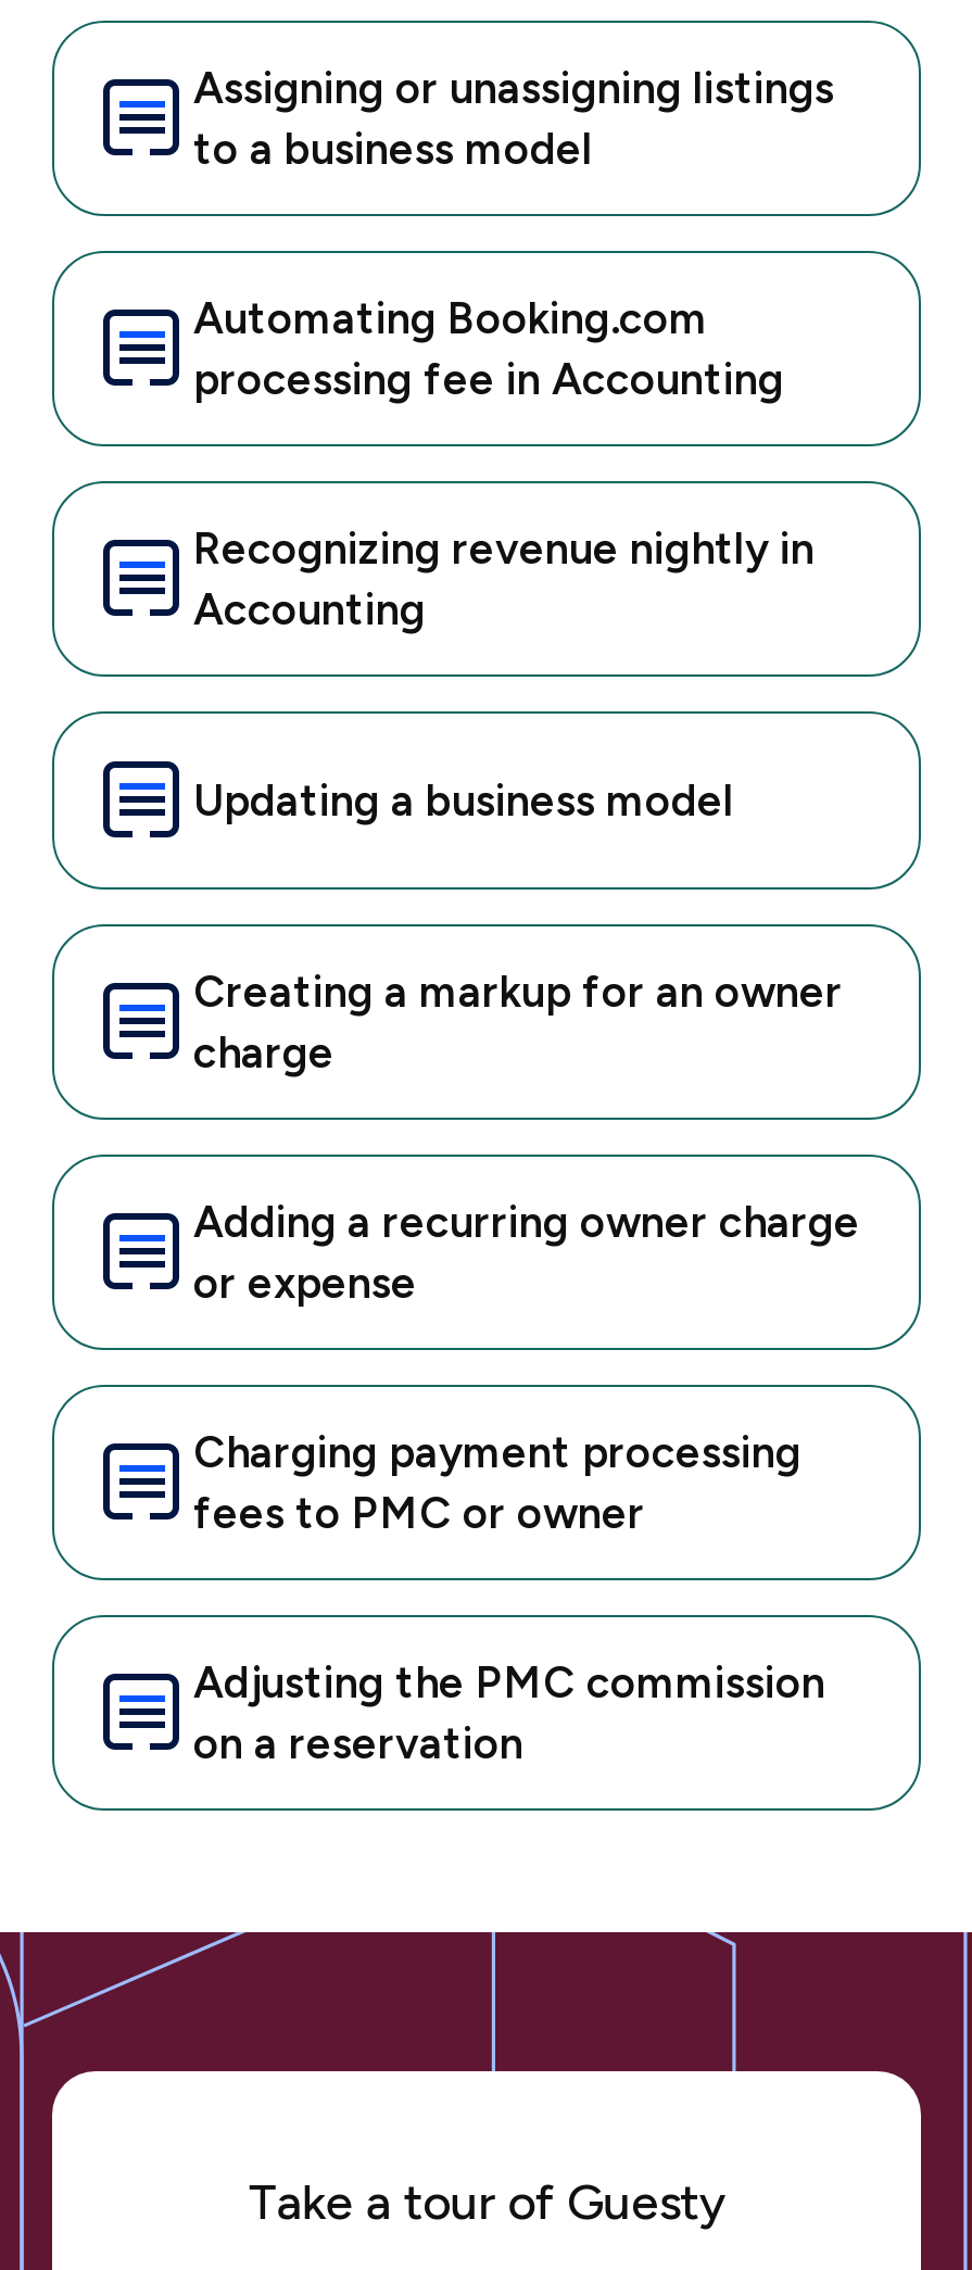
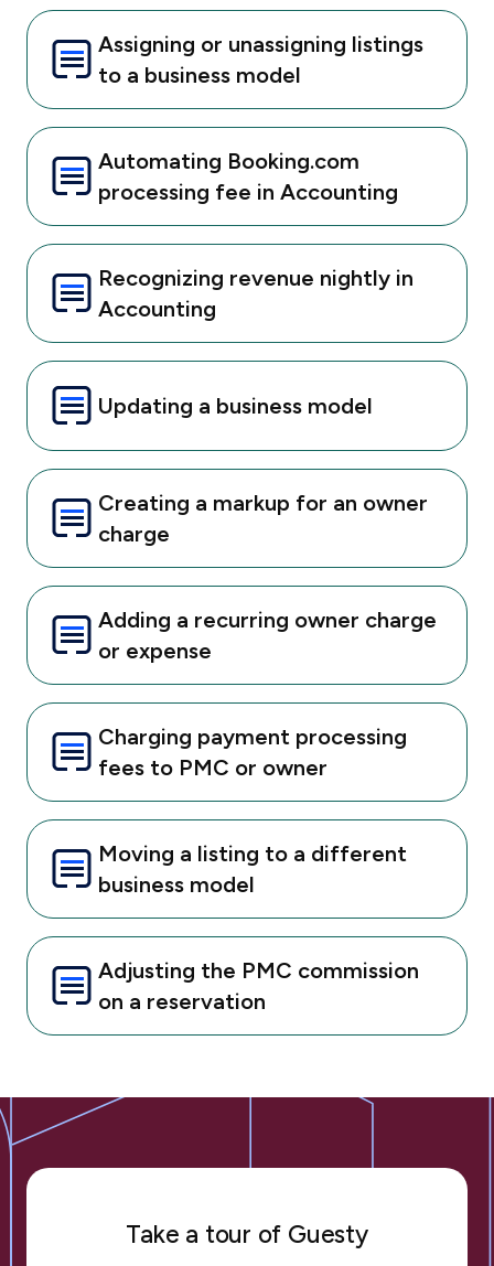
none -> [98,841,407,898] Moving a listing to a different | business model

